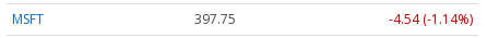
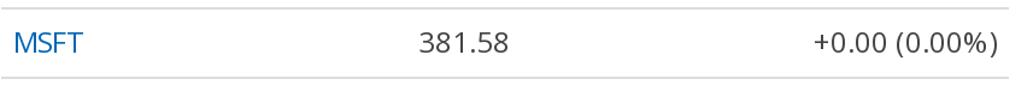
[194,10,236,29] 397.75 -> [418,21,510,62] 381.58
[389,10,473,29] -4.54 (-1.14%) -> [814,21,997,62] +0.00 (0.00%)

